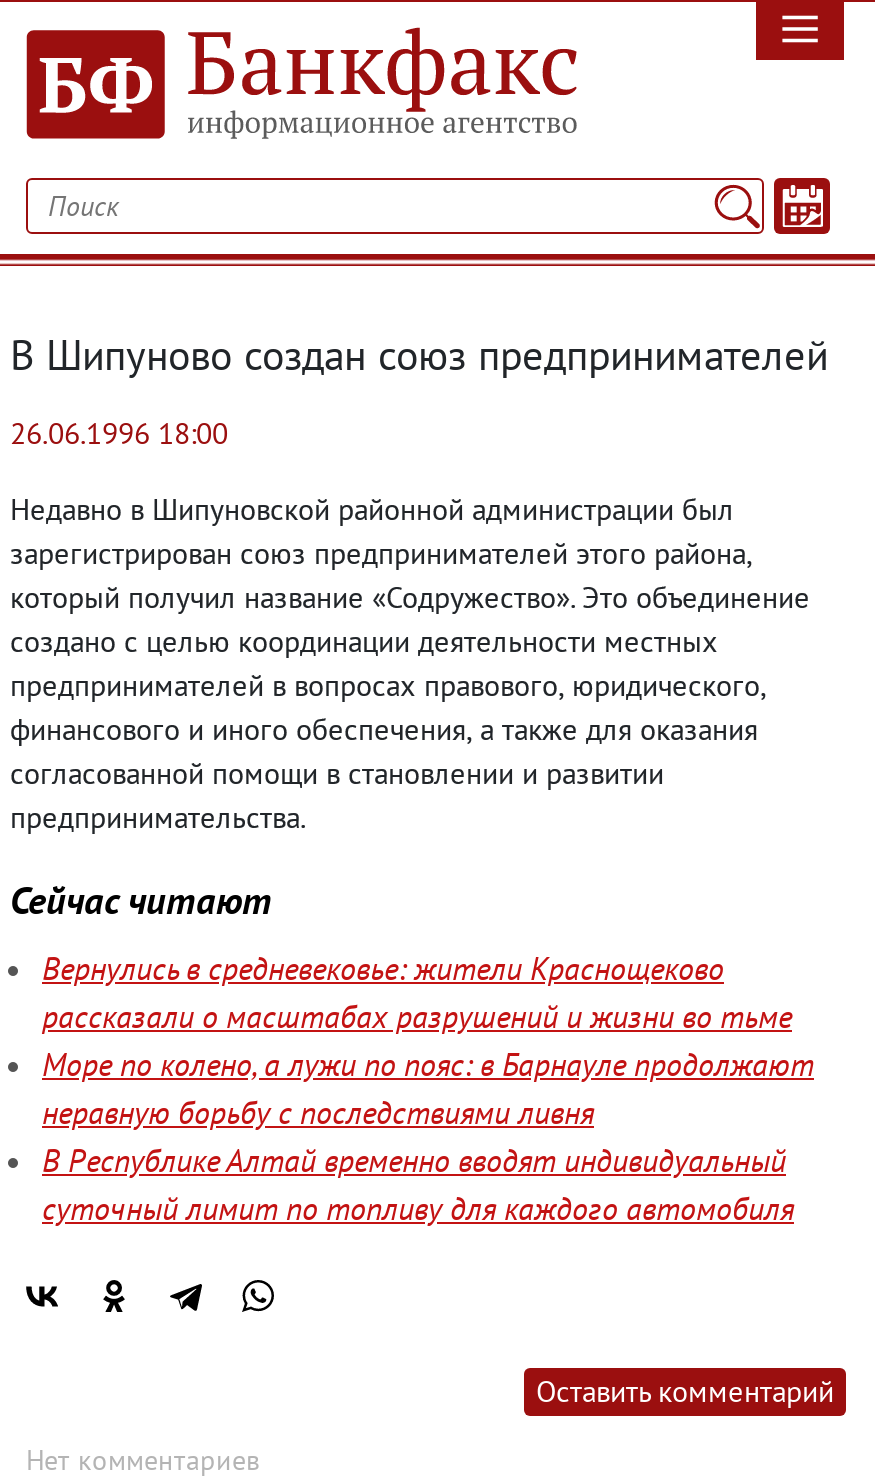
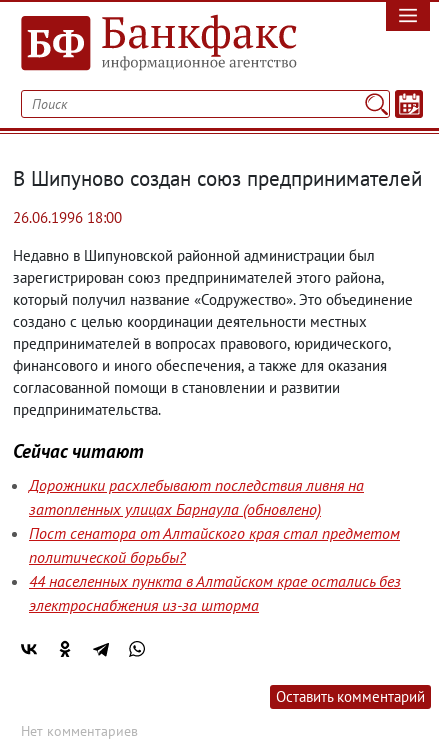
[42,948,814,1228] Вернулись в средневековье: жители Краснощеково | рассказали о масштабах разрушений и жизни во тьме | Море по колено, а лужи по пояс: в Барнауле продолжают | неравную борьбу с последствиями ливня | В Республике Алтай временно вводят индивидуальный | суточный лимит по топливу для каждого автомобиля -> [29,475,401,615] Дорожники расхлебывают последствия ливня на | затопленных улицах Барнаула (обновлено) | Пост сенатора от Алтайского края стал предметом | политической борьбы? | 44 населенных пункта в Алтайском крае остались без | электроснабжения из-за шторма

